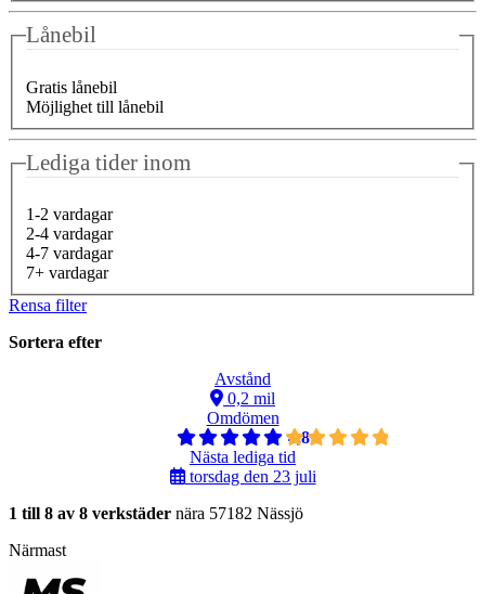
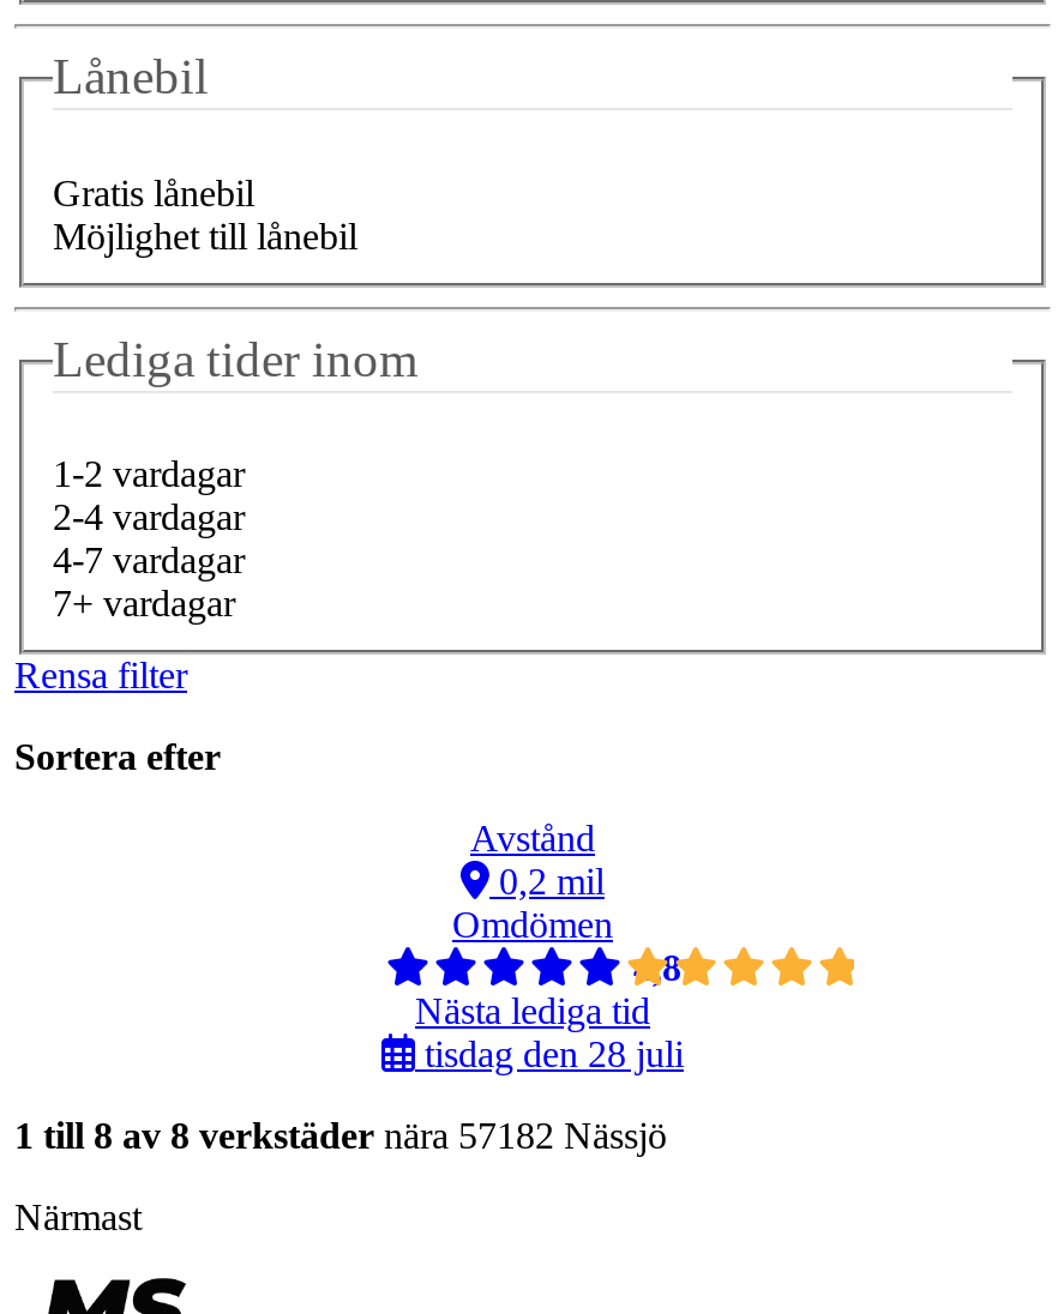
[185,467,316,486] torsdag den 23 juli -> [415,1034,684,1075] tisdag den 28 juli

